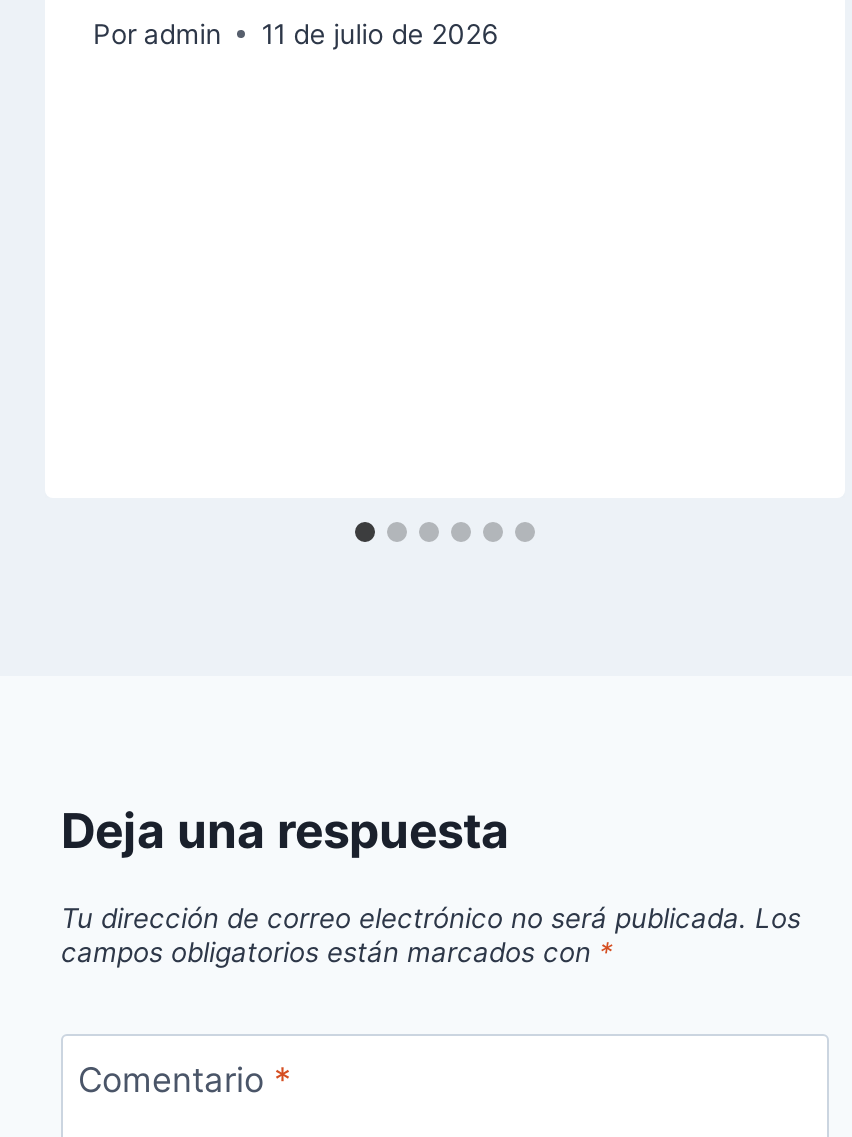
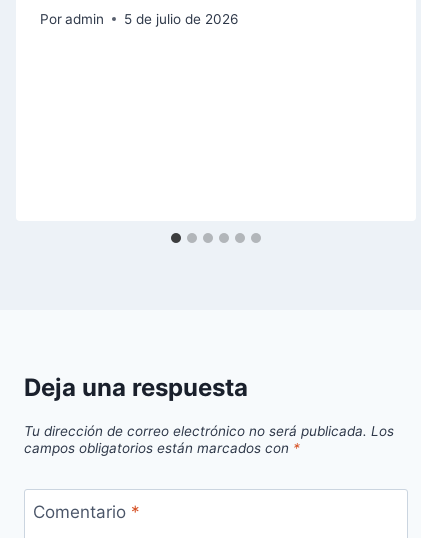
[93,18,497,50] Por admin 11 de julio de 2026 -> [40,11,238,27] Por admin 5 de julio de 2026

